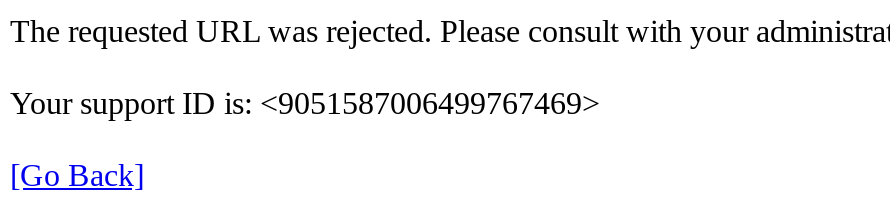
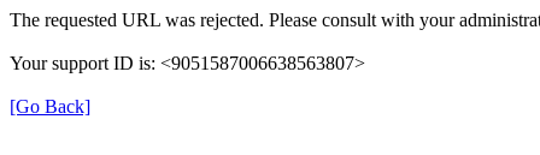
[10,86,600,120] Your support ID is: <9051587006499767469> -> [10,53,365,73] Your support ID is: <9051587006638563807>

